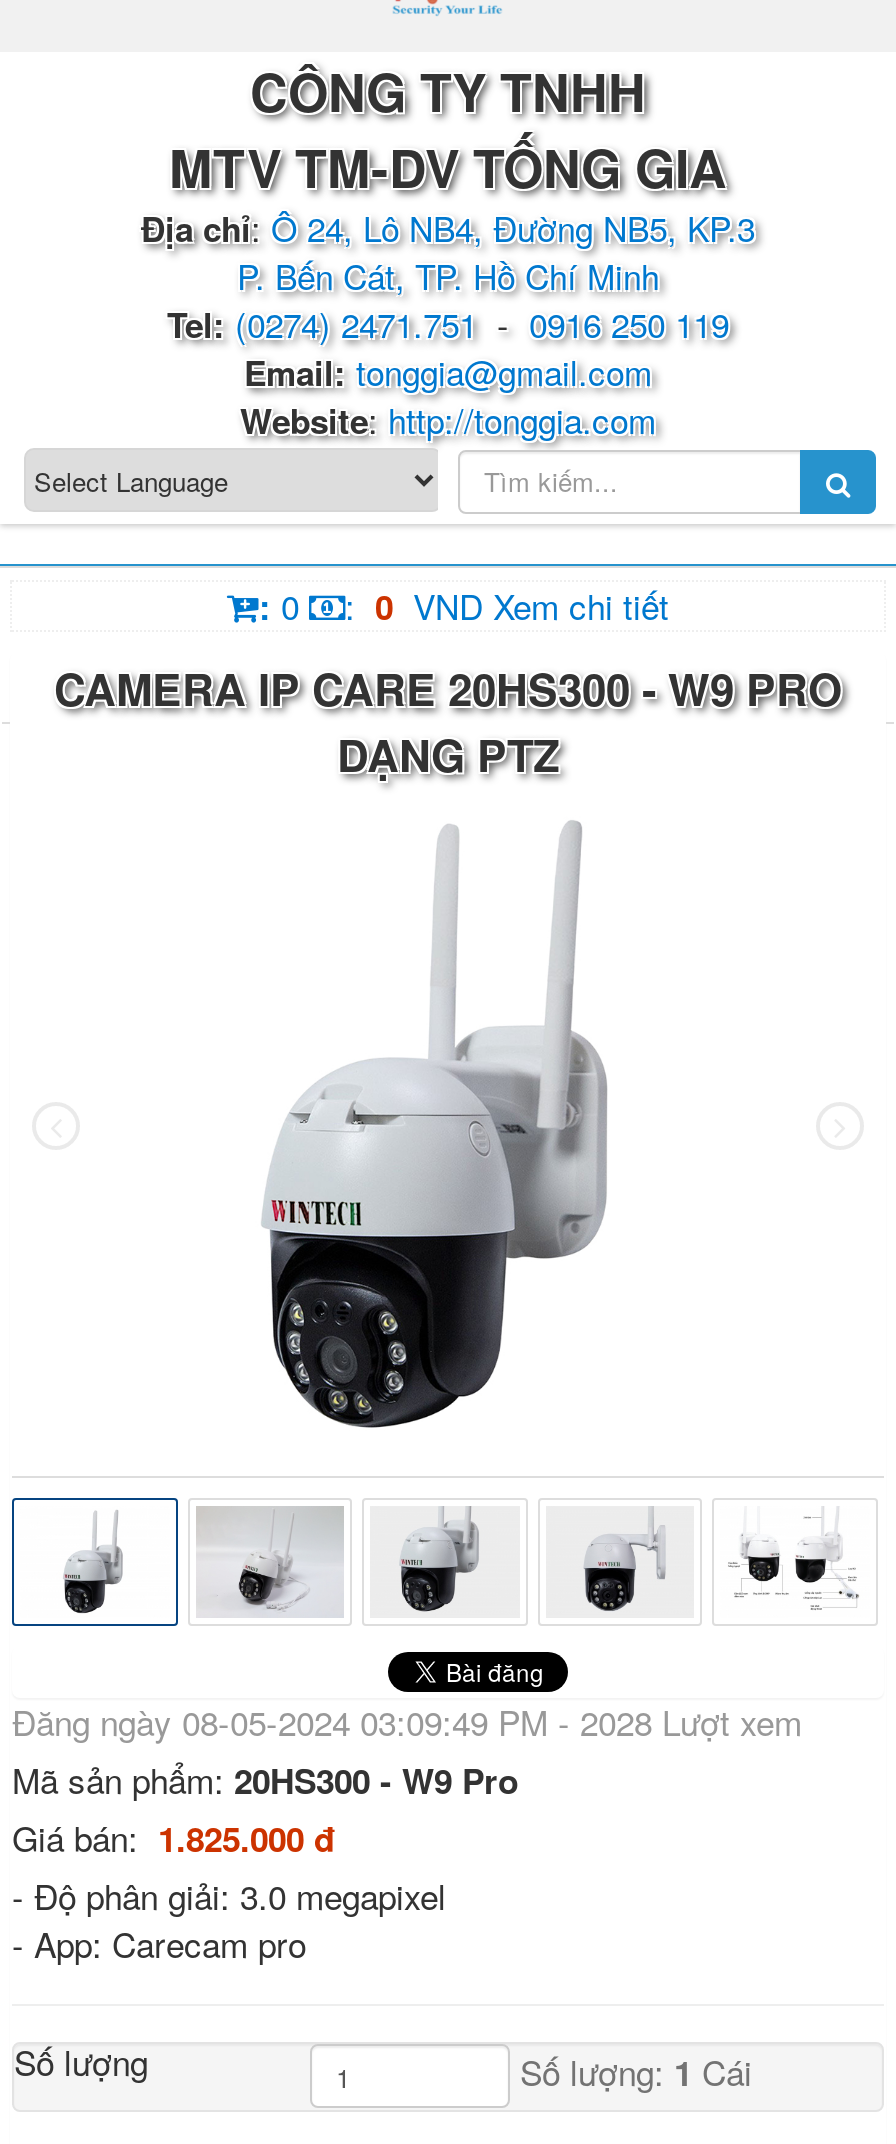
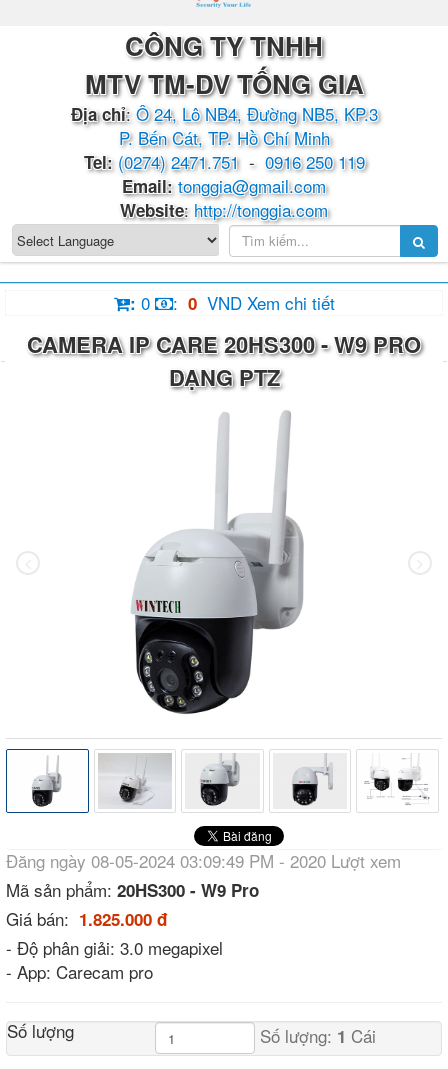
[12,1696,802,1746] Đăng ngày 08-05-2024 03:09:49 PM - 2028 Lượt xem -> [6,848,401,873] Đăng ngày 08-05-2024 03:09:49 PM - 2020 Lượt xem

